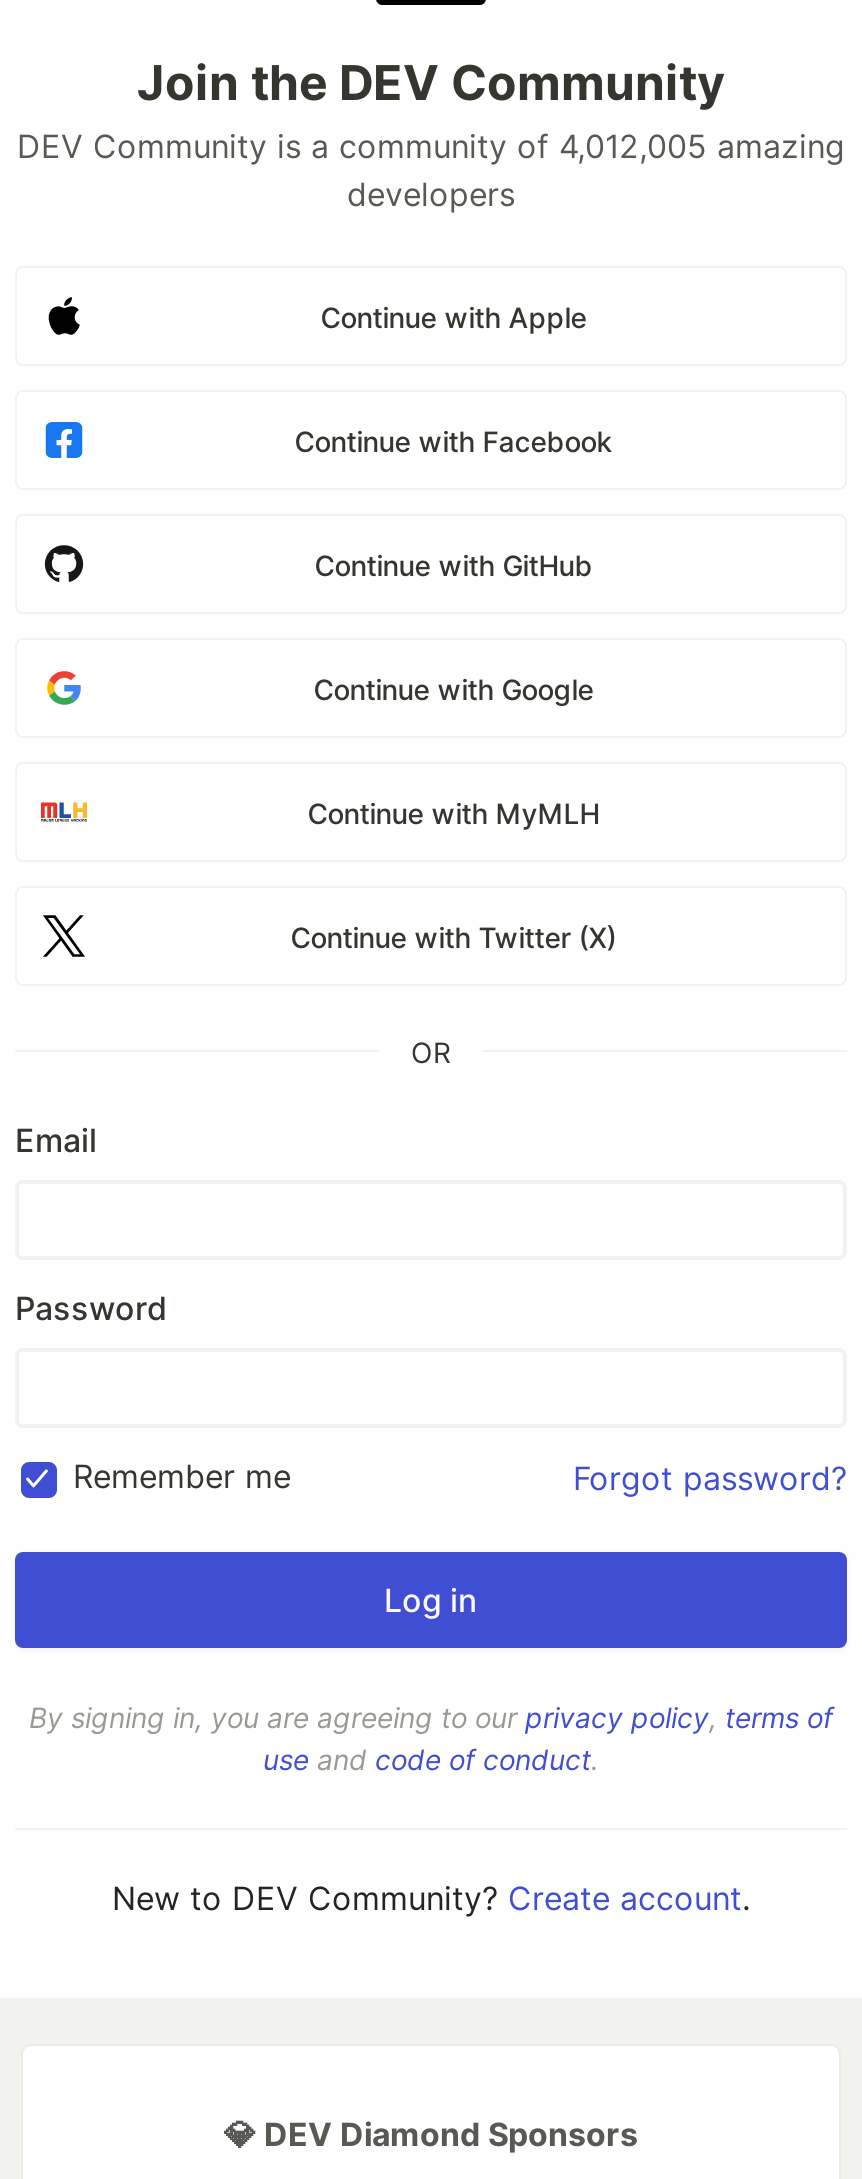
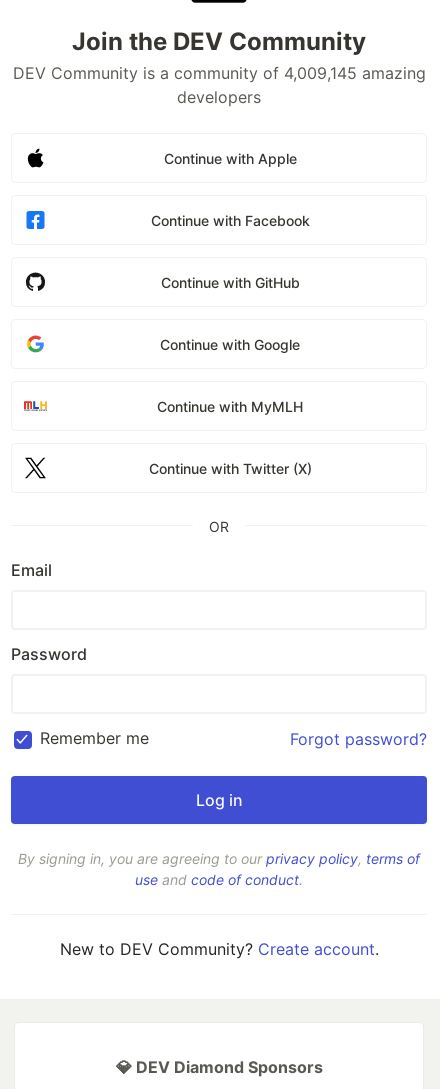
[17,126,845,166] DEV Community is a community of 4,012,005 amazing -> [12,63,425,83] DEV Community is a community of 4,009,145 amazing

